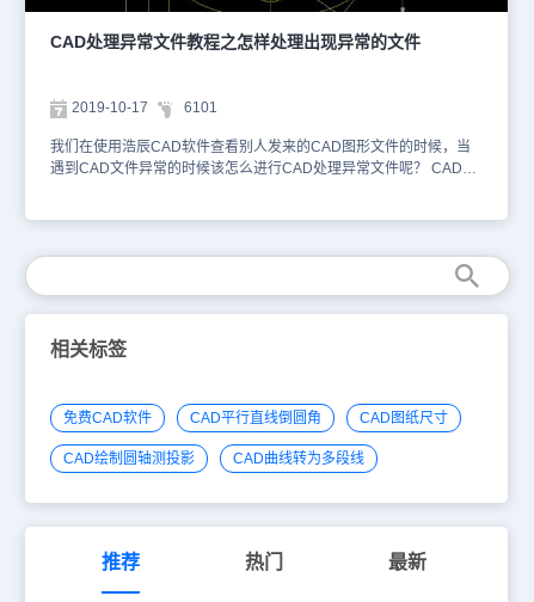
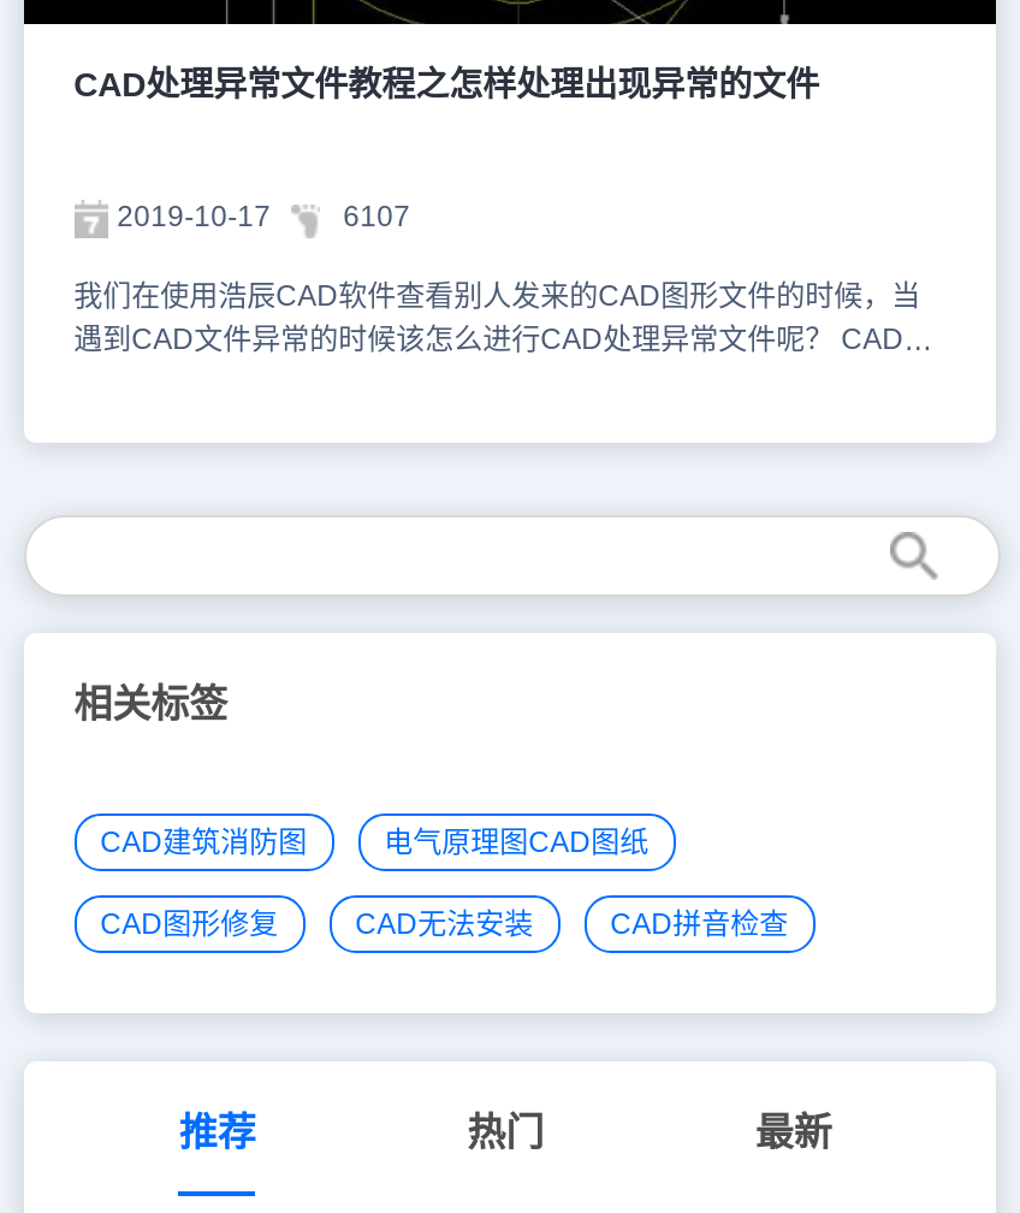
[183,100,217,116] 6101 -> [343,201,410,235] 6107
[63,410,448,427] 免费CAD软件 | CAD平行直线倒圆角 | CAD图纸尺寸 -> [100,827,649,860] CAD建筑消防图 | 电气原理图CAD图纸
[63,451,364,468] CAD绘制圆轴测投影 | CAD曲线转为多段线 -> [100,909,788,942] CAD图形修复 | CAD无法安装 | CAD拼音检查

